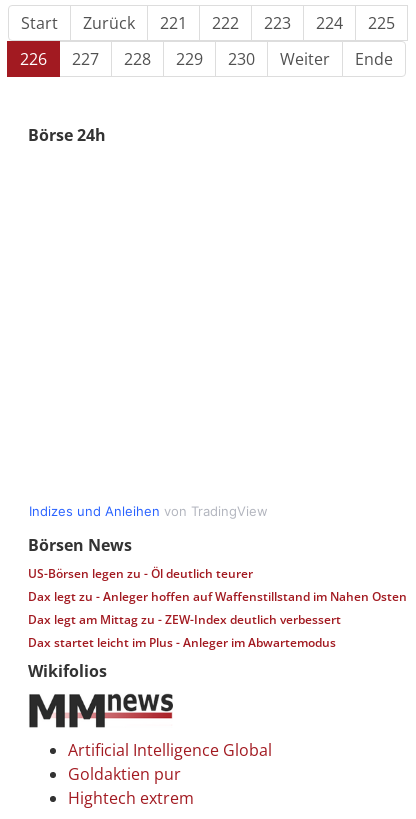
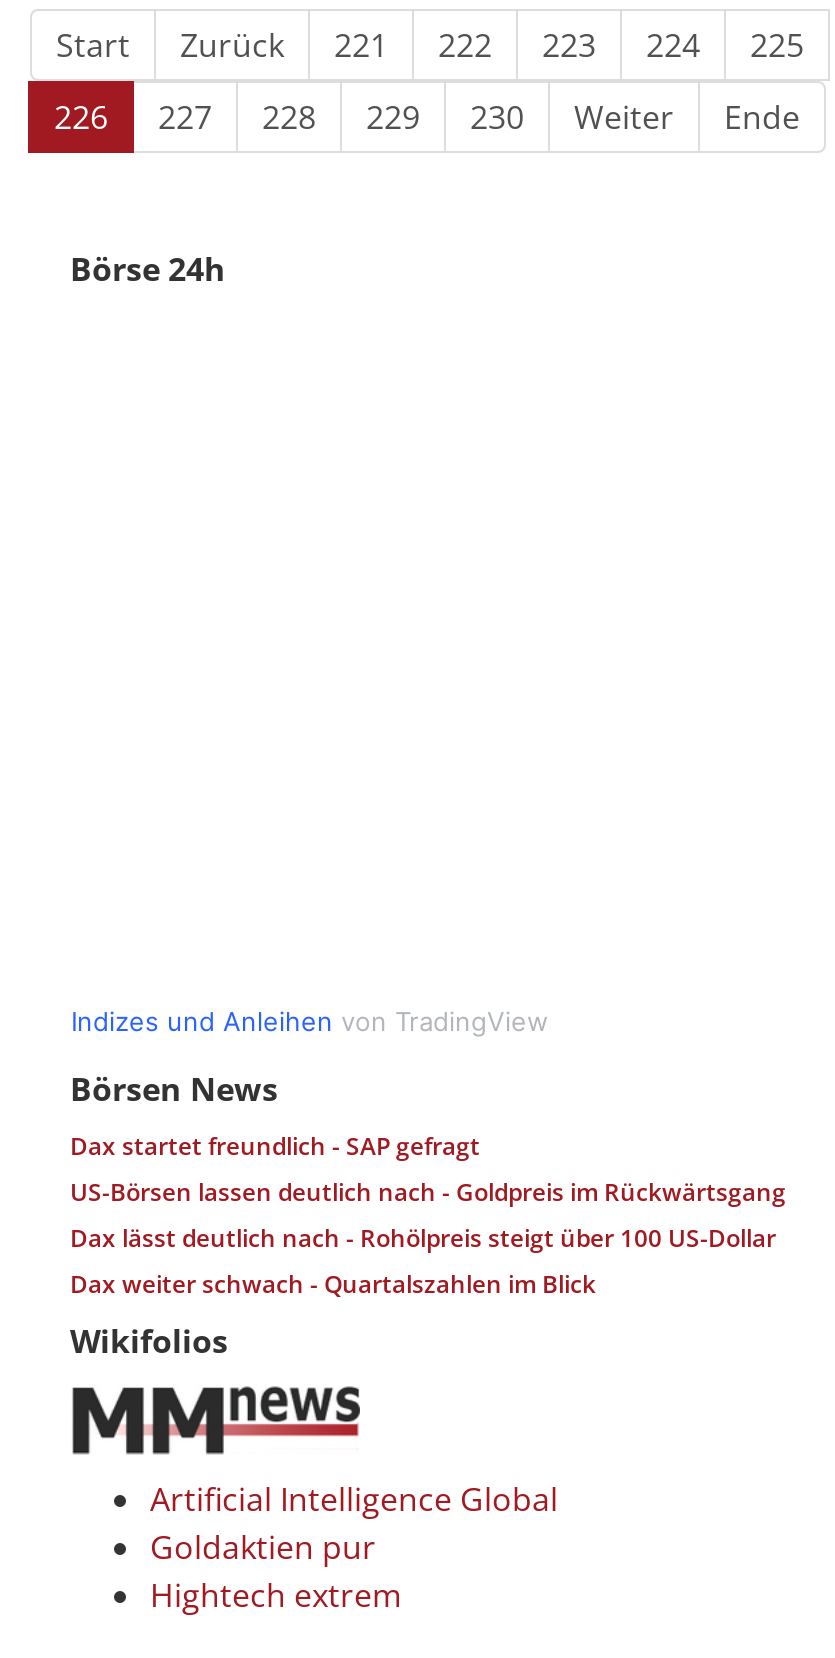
[28,565,407,651] US-Börsen legen zu - Öl deutlich teurer | Dax legt zu - Anleger hoffen auf Waffenstillstand im Nahen Osten | Dax legt am Mittag zu - ZEW-Index deutlich verbessert | Dax startet leicht im Plus - Anleger im Abwartemodus -> [70,1129,786,1301] Dax startet freundlich - SAP gefragt | US-Börsen lassen deutlich nach - Goldpreis im Rückwärtsgang | Dax lässt deutlich nach - Rohölpreis steigt über 100 US-Dollar | Dax weiter schwach - Quartalszahlen im Blick

